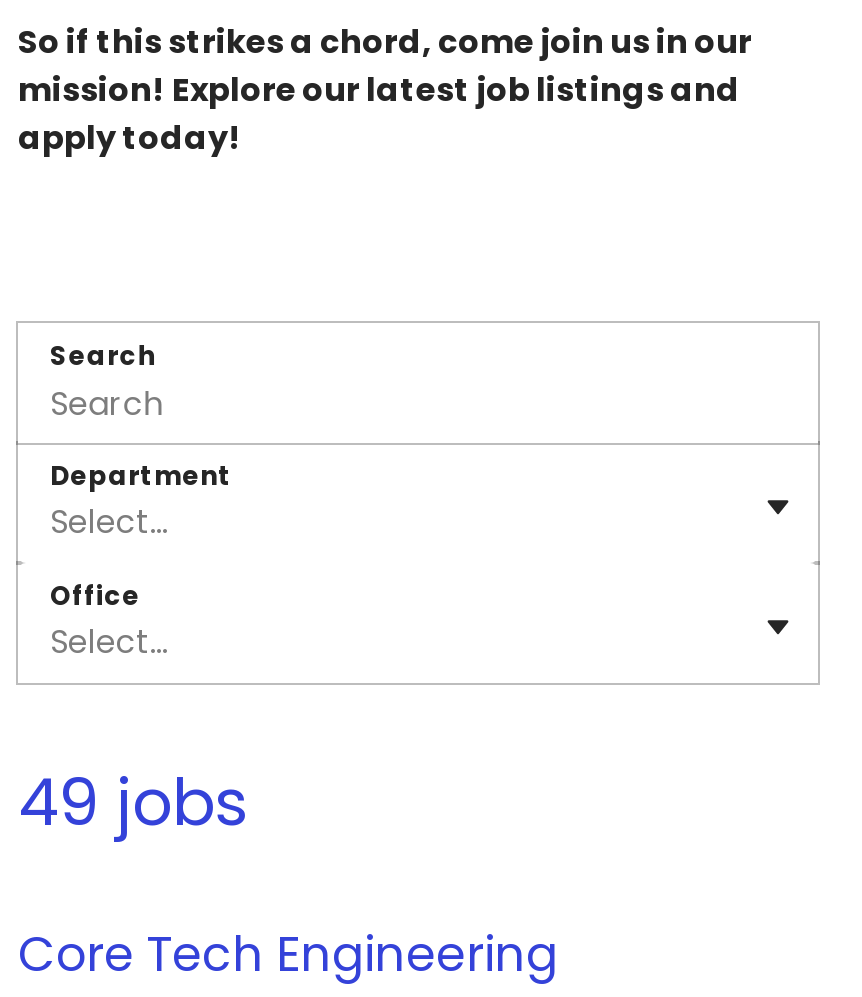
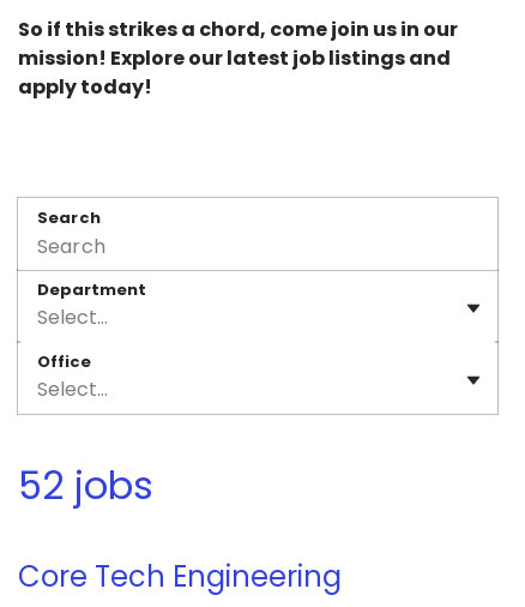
[18,757,248,847] 49 jobs -> [18,458,153,512] 52 jobs

